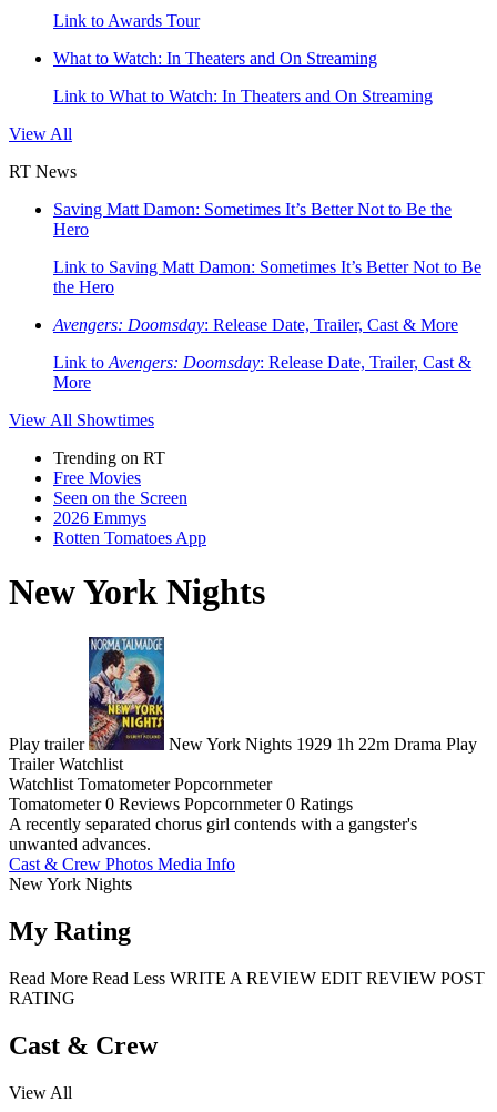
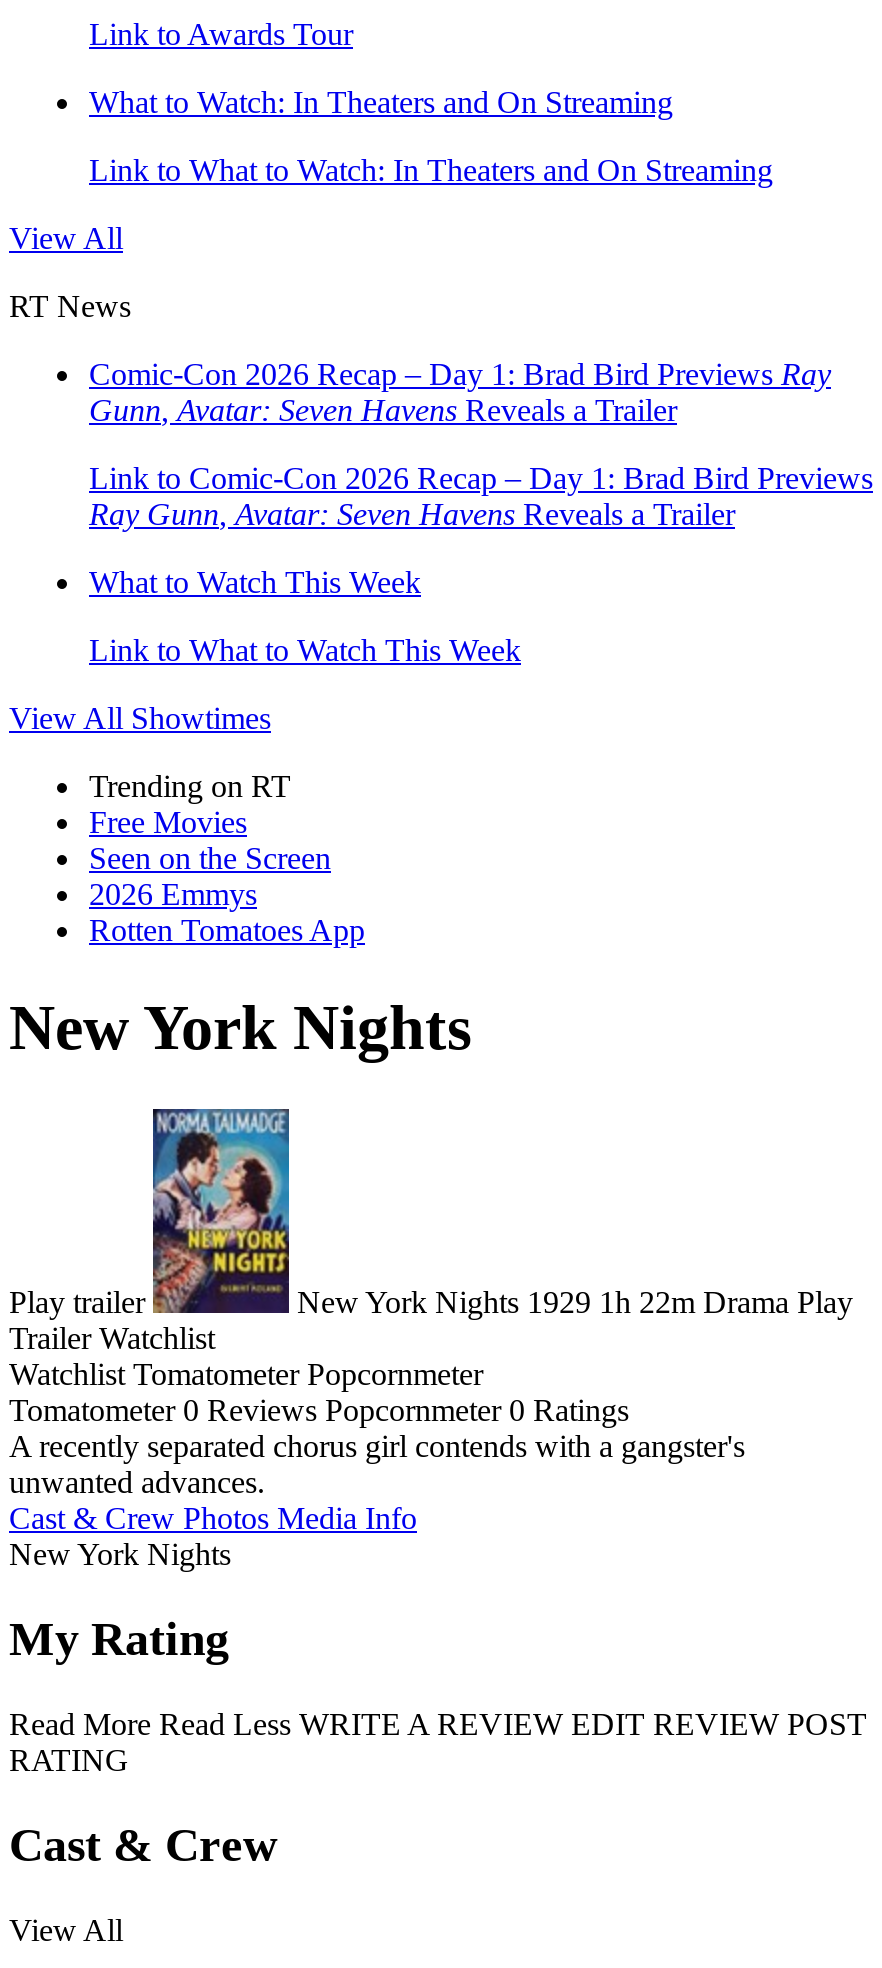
[53,200,452,239] Saving Matt Damon: Sometimes It’s Better Not to Be the | Hero -> [89,357,831,427] Comic-Con 2026 Recap – Day 1: Brad Bird Previews Ray | Gunn, Avatar: Seven Havens Reveals a Trailer
[53,257,481,296] Link to Saving Matt Damon: Sometimes It’s Better Not to Be | the Hero -> [89,461,873,531] Link to Comic-Con 2026 Recap – Day 1: Brad Bird Previews | Ray Gunn, Avatar: Seven Havens Reveals a Trailer
[53,315,458,334] Avengers: Doomsday: Release Date, Trailer, Cast & More -> [89,565,421,599] What to Watch This Week
[53,353,471,392] Link to Avengers: Doomsday: Release Date, Trailer, Cast & | More -> [89,633,521,667] Link to What to Watch This Week

